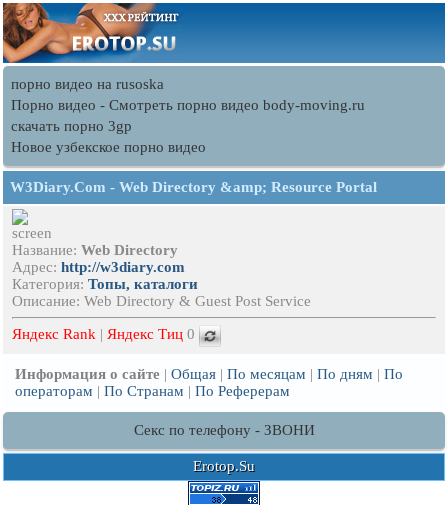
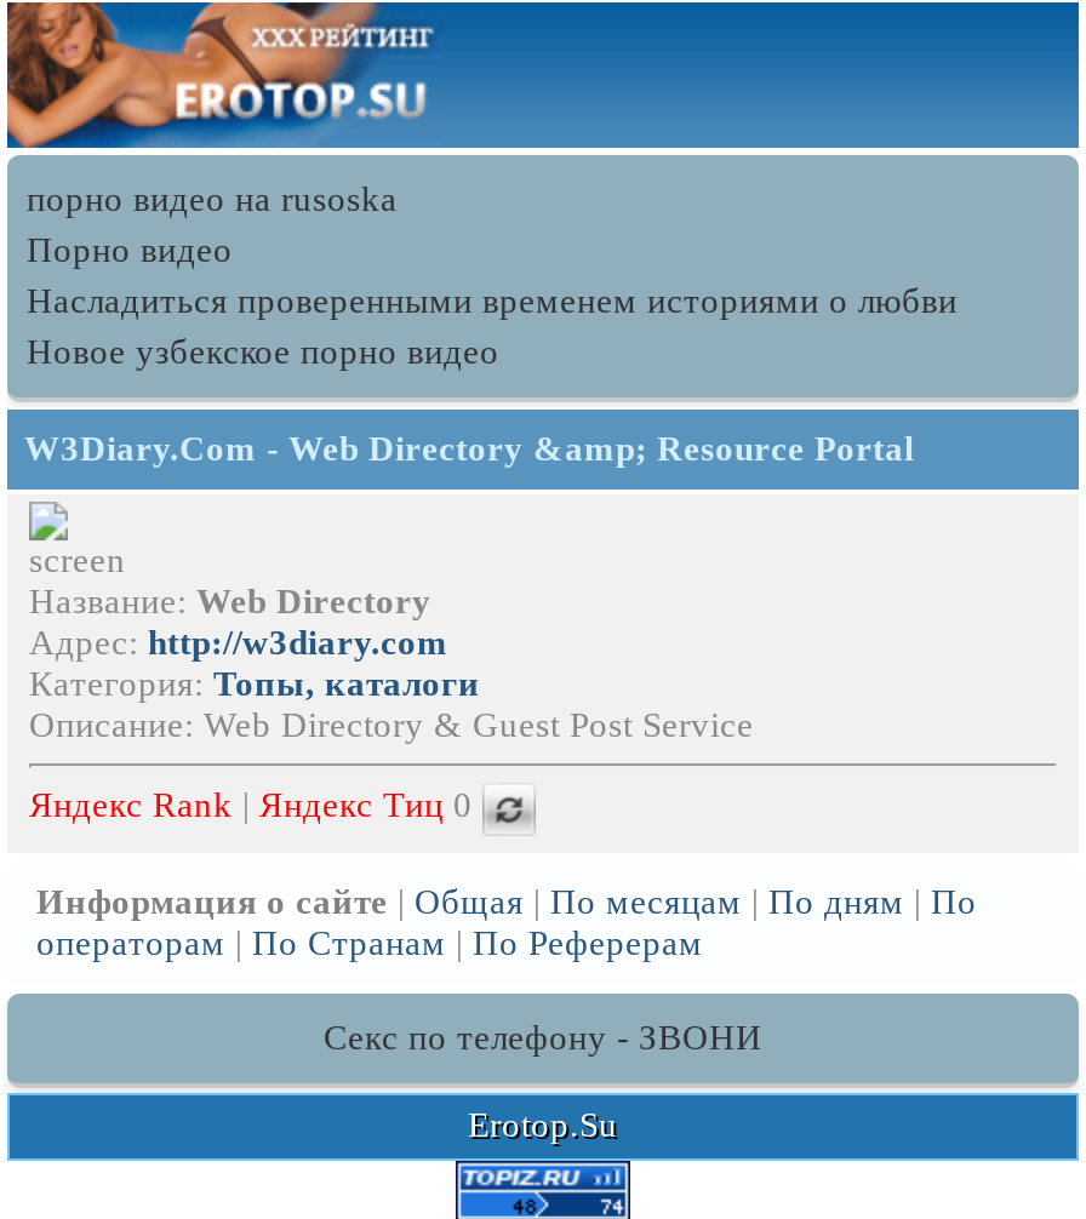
[11,97,365,134] Порно видео - Смотреть порно видео body-moving.ru | скачать порно 3gp -> [27,230,958,320] Порно видео | Насладиться проверенными временем историями о любви

